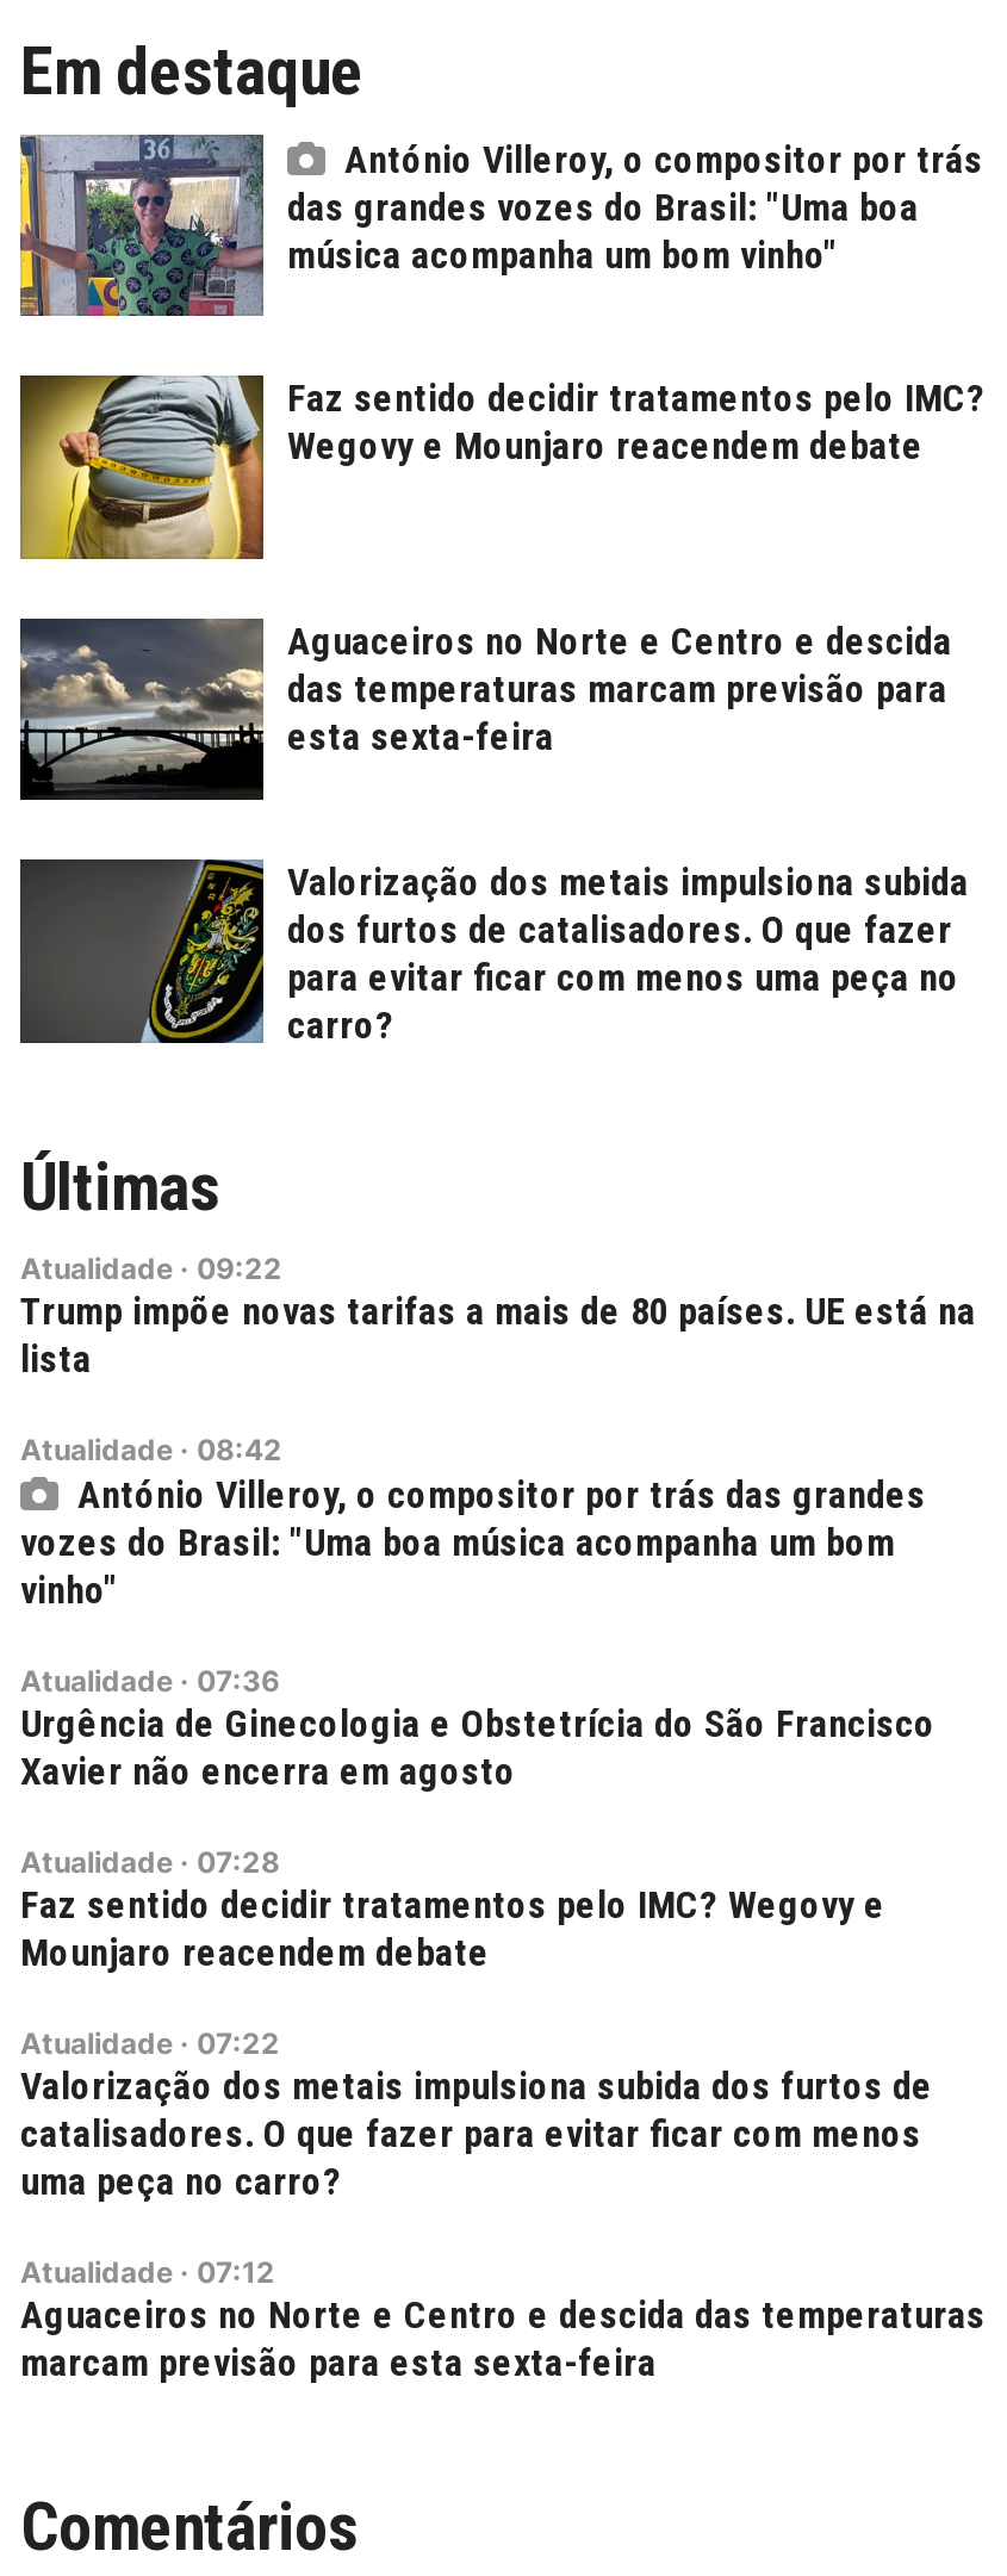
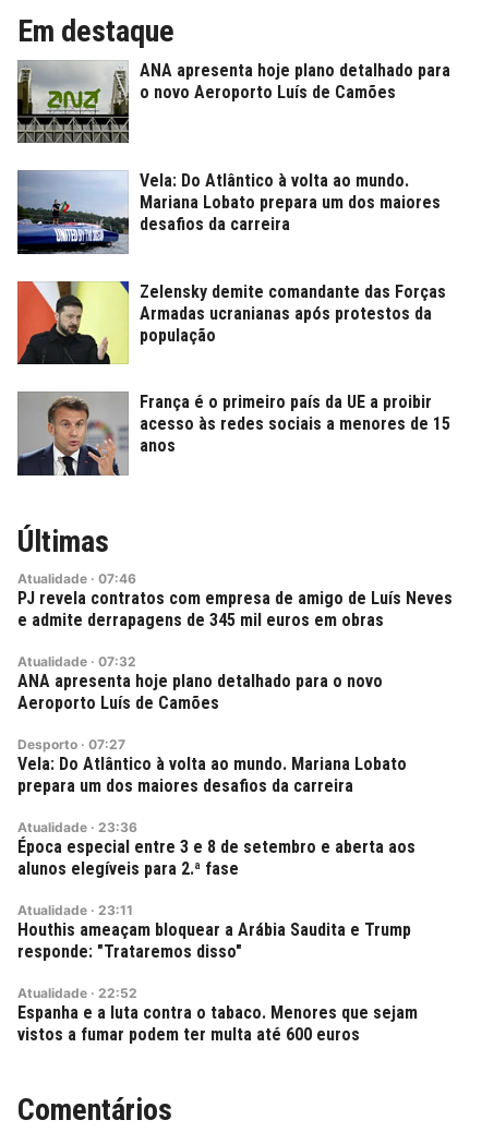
[18,135,983,316] [image] | António Villeroy, o compositor por trás | das grandes vozes do Brasil: "Uma boa | música acompanha um bom vinho" -> [16,59,450,143] [image] | ANA apresenta hoje plano detalhado para | o novo Aeroporto Luís de Camões
[18,373,986,561] [image] | Faz sentido decidir tratamentos pelo IMC? | Wegovy e Mounjaro reacendem debate -> [16,169,441,255] [image] | Vela: Do Atlântico à volta ao mundo. | Mariana Lobato prepara um dos maiores | desafios da carreira
[18,616,952,802] [image] | Aguaceiros no Norte e Centro e descida | das temperaturas marcam previsão para | esta sexta-feira -> [16,280,446,365] [image] | Zelensky demite comandante das Forças | Armadas ucranianas após protestos da | população
[20,859,969,1048] [image] | Valorização dos metais impulsiona subida | dos furtos de catalisadores. O que fazer | para evitar ficar com menos uma peça no | carro? -> [17,392,450,477] [image] | França é o primeiro país da UE a proibir | acesso às redes sociais a menores de 15 | anos
[20,1249,976,1380] Atualidade · 09:22 | Trump impõe novas tarifas a mais de 80 países. UE está na | lista -> [17,570,453,630] Atualidade · 07:46 | PJ revela contratos com empresa de amigo de Luís Neves | e admite derrapagens de 345 mil euros em obras
[20,1430,926,1612] Atualidade · 08:42 | António Villeroy, o compositor por trás das grandes | vozes do Brasil: "Uma boa música acompanha um bom | vinho" -> [17,653,383,713] Atualidade · 07:32 | ANA apresenta hoje plano detalhado para o novo | Aeroporto Luís de Camões
[20,1662,935,1793] Atualidade · 07:36 | Urgência de Ginecologia e Obstetrícia do São Francisco | Xavier não encerra em agosto -> [17,736,407,796] Desporto · 07:27 | Vela: Do Atlântico à volta ao mundo. Mariana Lobato | prepara um dos maiores desafios da carreira
[20,1843,885,1974] Atualidade · 07:28 | Faz sentido decidir tratamentos pelo IMC? Wegovy e | Mounjaro reacendem debate -> [17,818,415,878] Atualidade · 23:36 | Época especial entre 3 e 8 de setembro e aberta aos | alunos elegíveis para 2.ª fase
[20,2024,933,2203] Atualidade · 07:22 | Valorização dos metais impulsiona subida dos furtos de | catalisadores. O que fazer para evitar ficar com menos | uma peça no carro? -> [17,901,411,961] Atualidade · 23:11 | Houthis ameaçam bloquear a Arábia Saudita e Trump | responde: "Trataremos disso"
[20,2253,986,2384] Atualidade · 07:12 | Aguaceiros no Norte e Centro e descida das temperaturas | marcam previsão para esta sexta-feira -> [17,984,418,1044] Atualidade · 22:52 | Espanha e a luta contra o tabaco. Menores que sejam | vistos a fumar podem ter multa até 600 euros

